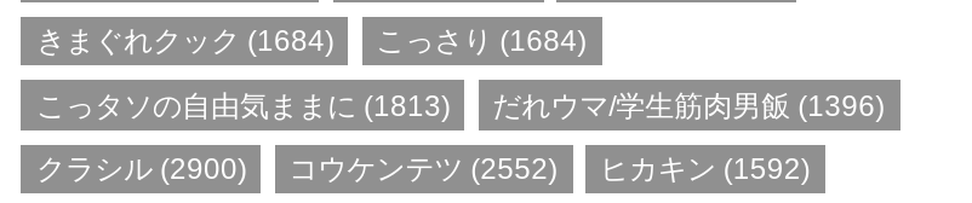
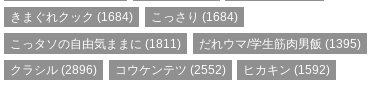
[36,88,451,122] こっタソの自由気ままに(1813) -> [10,37,181,51] こっタソの自由気ままに(1811)
[493,88,885,122] だれウマ/学生筋肉男飯(1396) -> [199,37,361,51] だれウマ/学生筋肉男飯(1395)
[36,153,810,187] クラシル(2900) コウケンテツ(2552) ヒカキン(1592) -> [10,63,330,77] クラシル(2896) コウケンテツ(2552) ヒカキン(1592)

